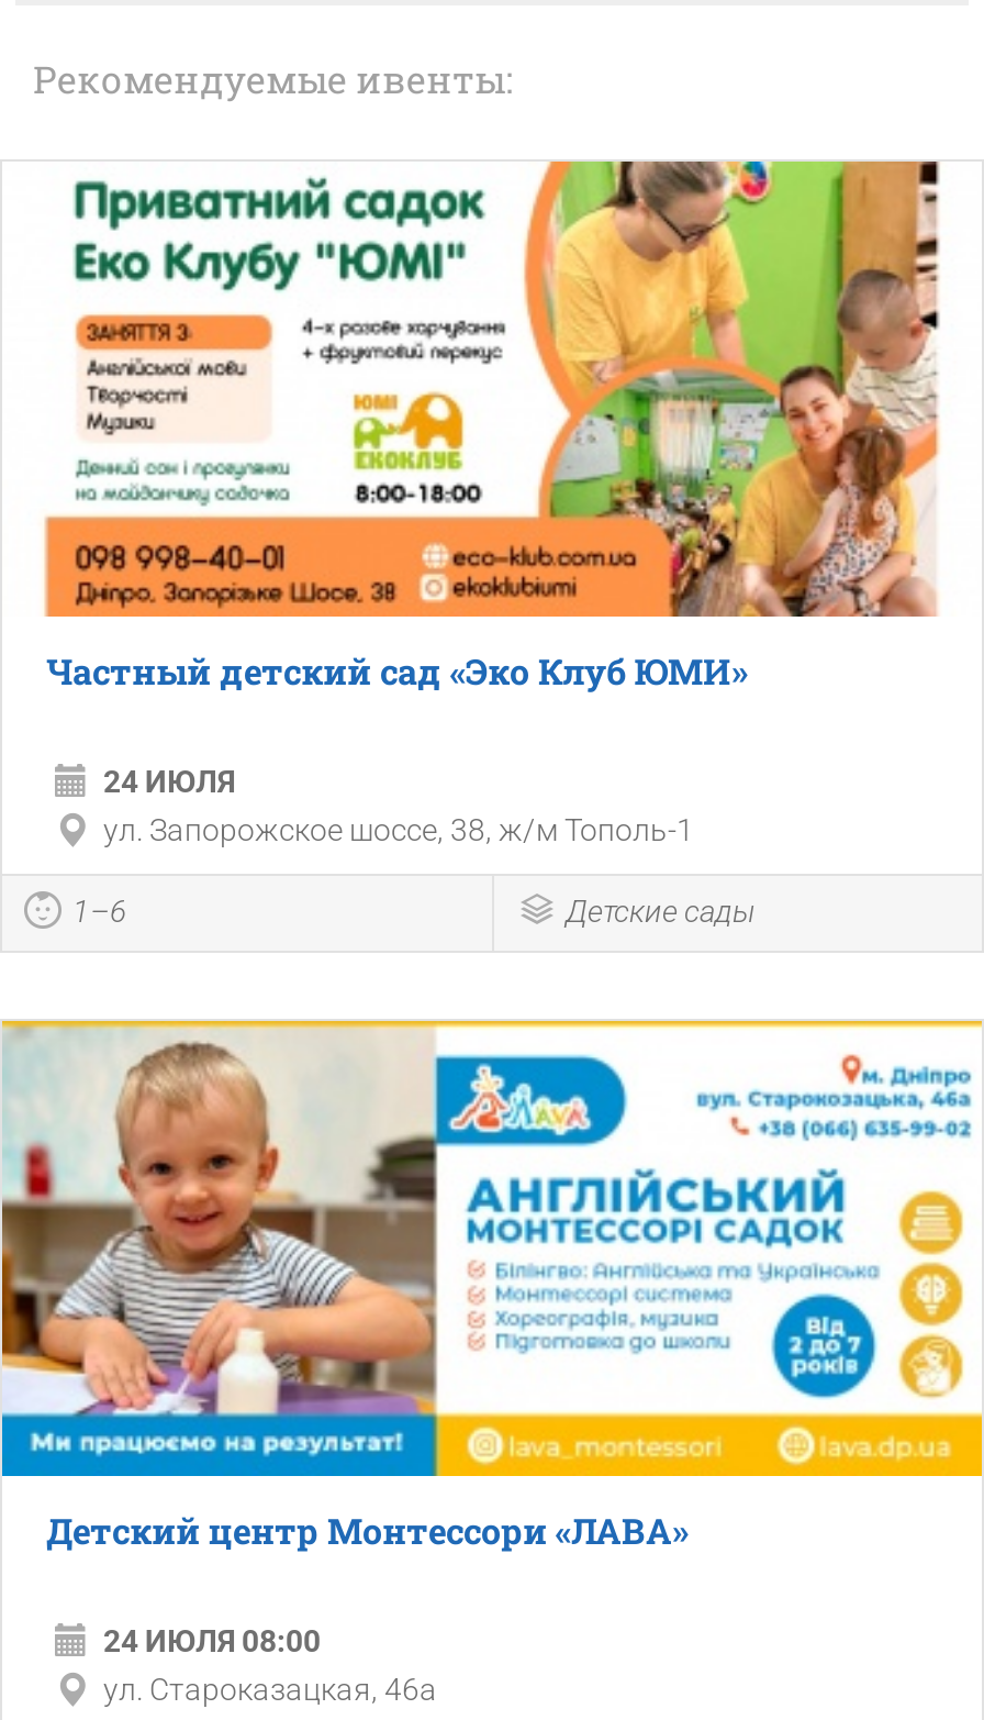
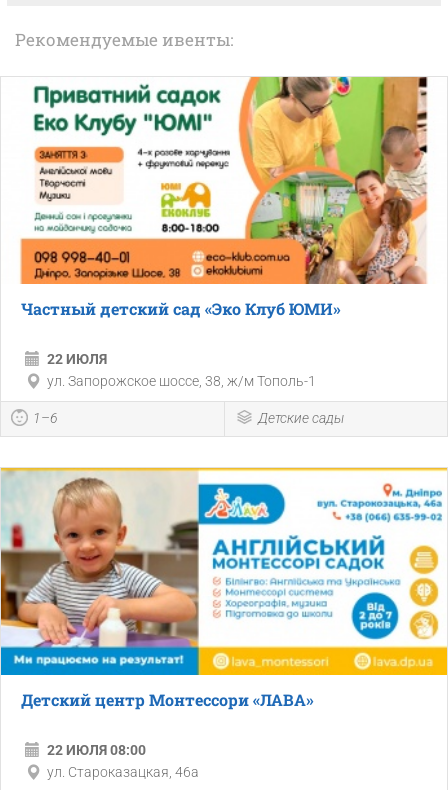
[103,764,235,799] 24 ИЮЛЯ -> [47,351,107,367] 22 ИЮЛЯ
[103,1624,321,1659] 24 ИЮЛЯ 08:00 -> [47,742,146,758] 22 ИЮЛЯ 08:00

